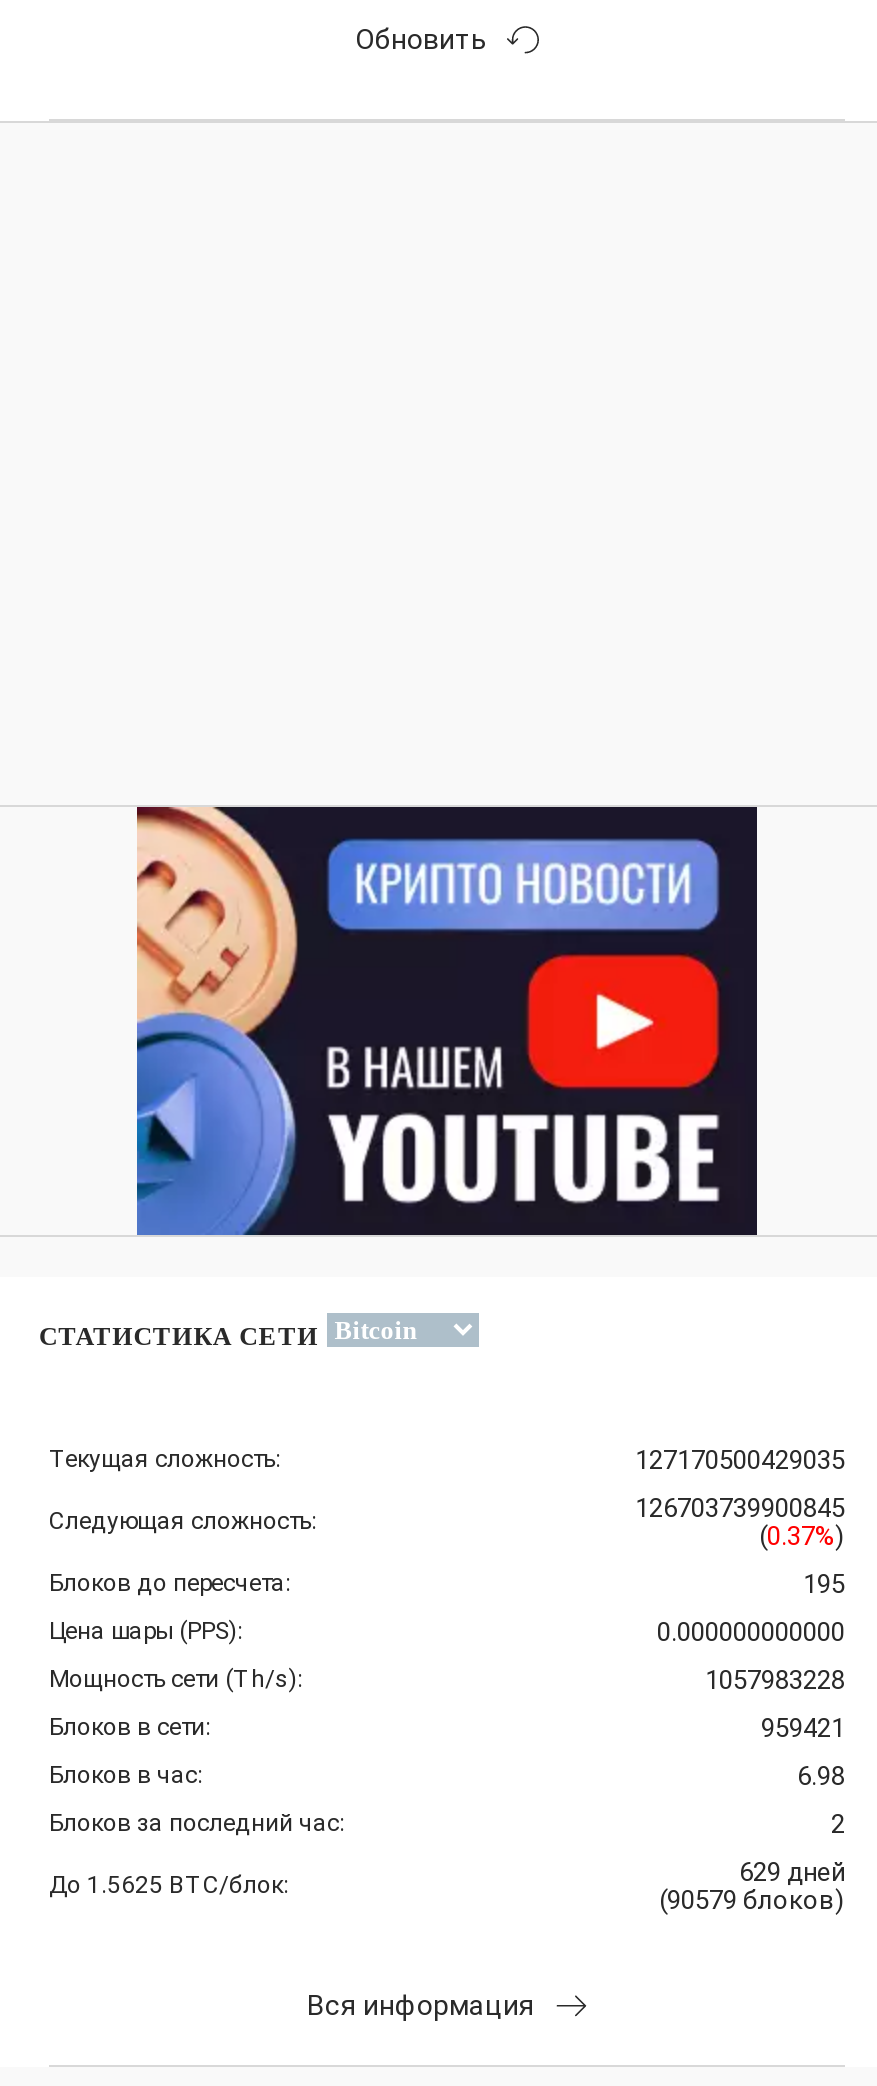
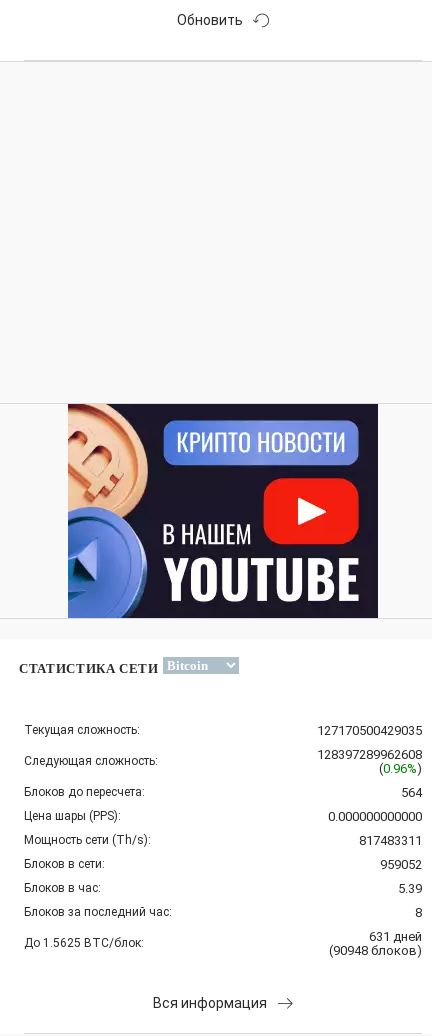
[635,1493,845,1523] 126703739900845 -> [317,747,422,762] 128397289962608
[759,1521,845,1551] (0.37%) -> [379,761,422,776] (0.96%)
[803,1569,845,1599] 195 -> [401,785,422,800] 564
[705,1665,845,1695] 1057983228 -> [359,833,422,848] 817483311
[761,1713,845,1743] 959421 -> [380,857,422,872] 959052
[797,1761,845,1791] 6.98 -> [398,881,422,896] 5.39
[831,1809,845,1839] 2 -> [415,905,422,920] 8
[739,1857,845,1887] 629 дней -> [369,929,422,944] 631 дней
[659,1885,845,1915] (90579 блоков) -> [329,943,422,958] (90948 блоков)

